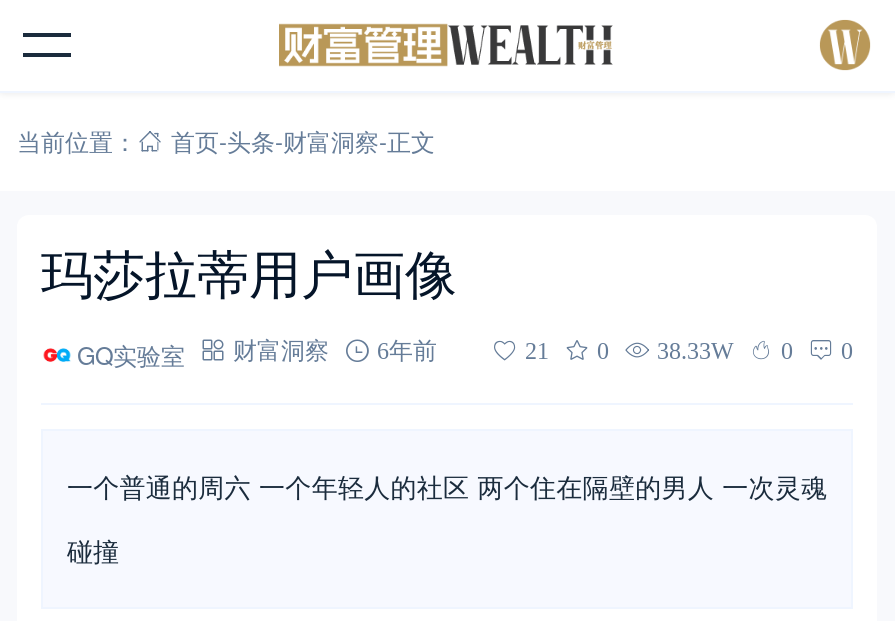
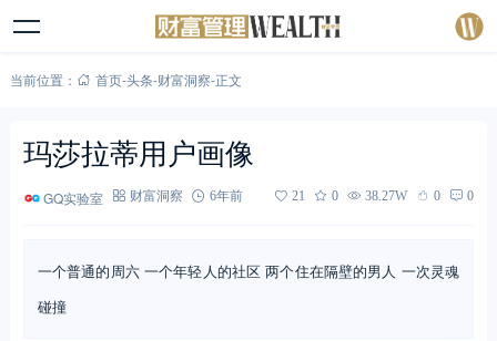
[525,337,853,363] 21 0 38.33W 0 0 -> [292,188,474,203] 21 0 38.27W 0 0

